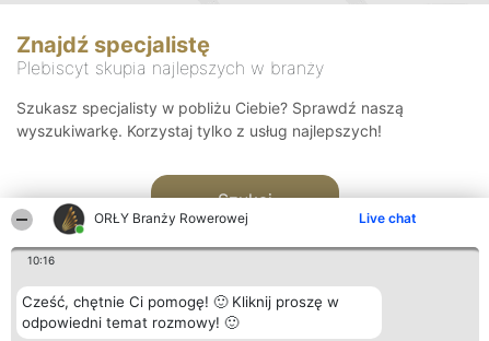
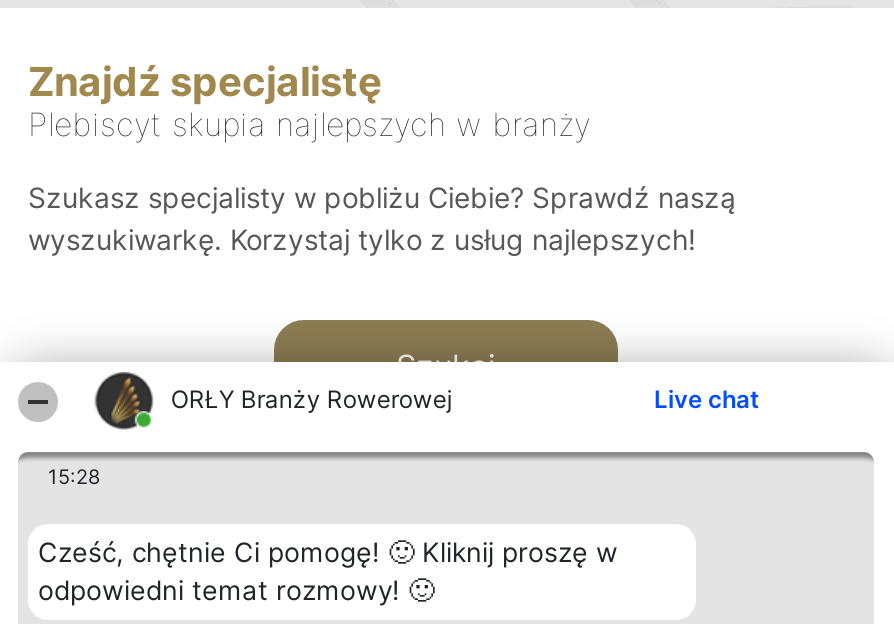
[27,254,55,267] 10:16 -> [48,464,100,488] 15:28

